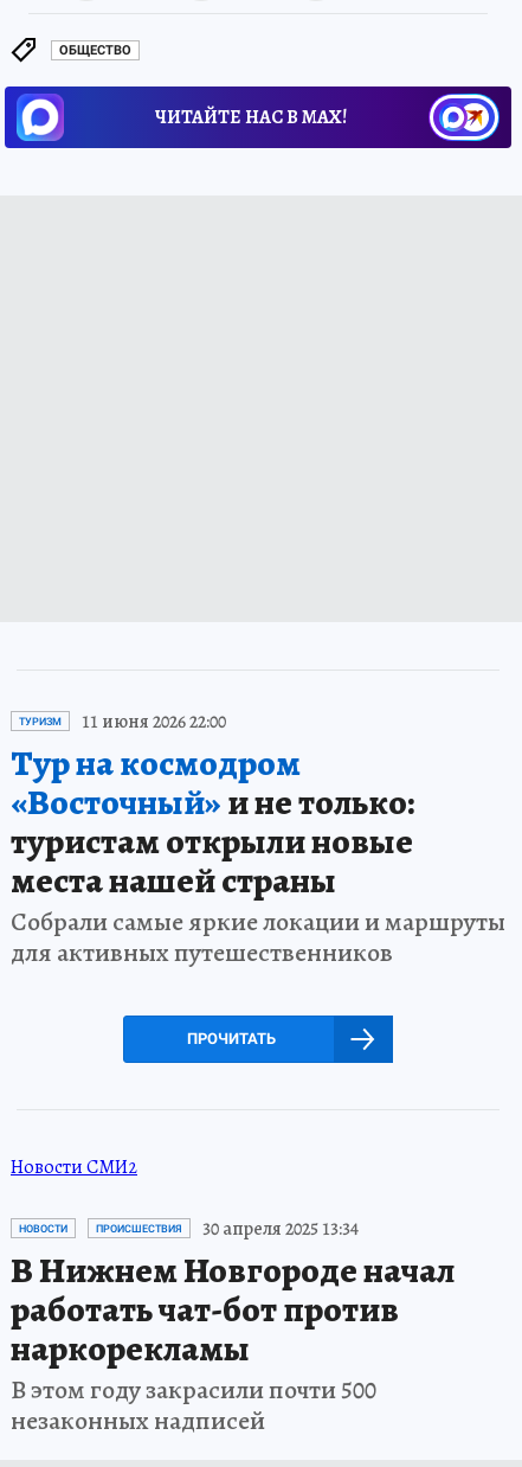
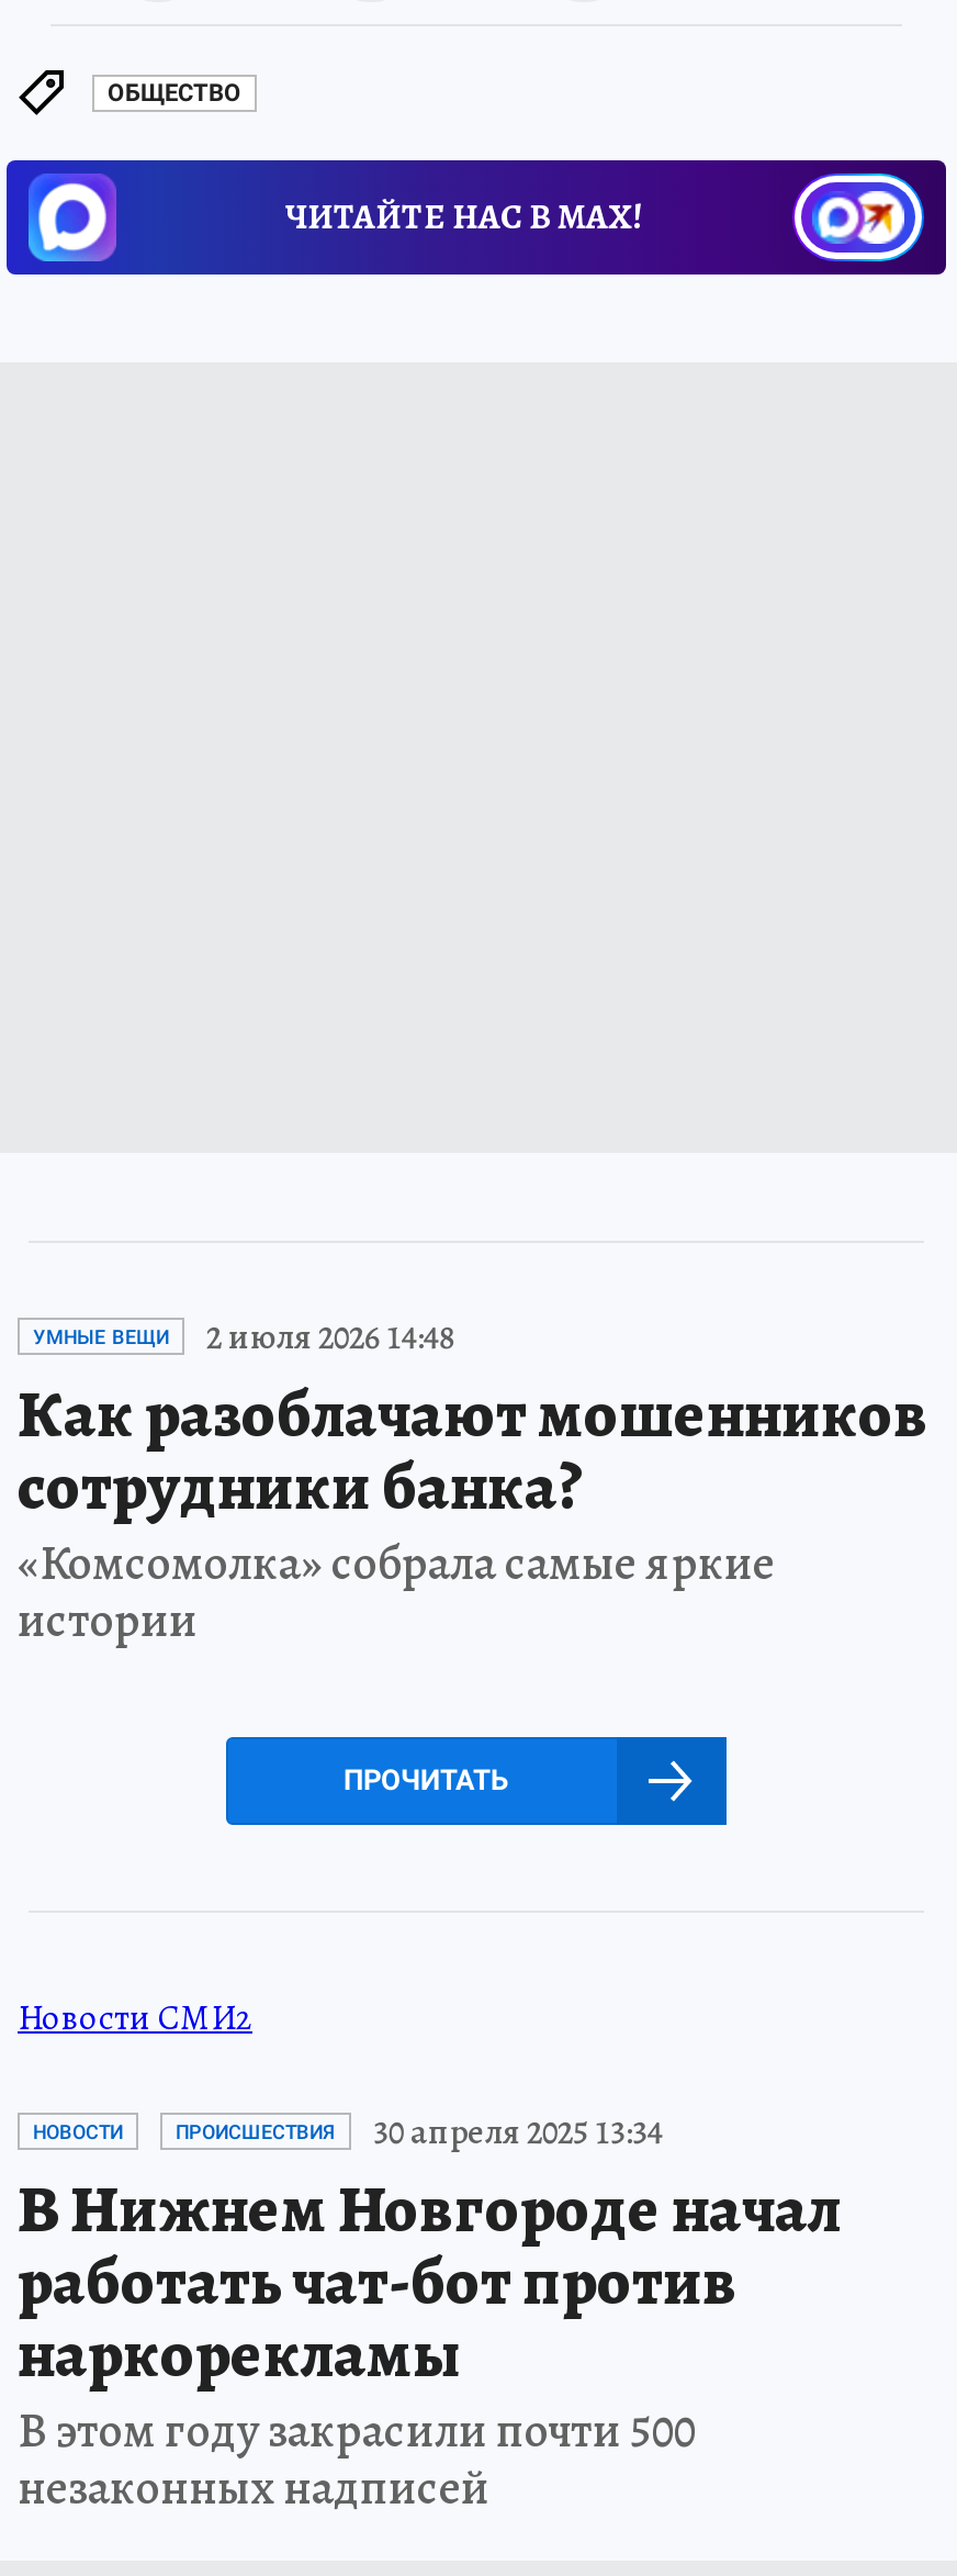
[11,708,505,970] ТУРИЗМ | 11 июня 2026 22:00 | Тур на космодром | «Восточный»и не только: | туристам открыли новые | места нашей страны | Собрали самые яркие локации и маршруты | для активных путешественников -> [18,1313,928,1653] УМНЫЕ ВЕЩИ | 2 июля 2026 14:48 | Как разоблачают мошенников | сотрудники банка? | «Комсомолка» собрала самые яркие | истории

